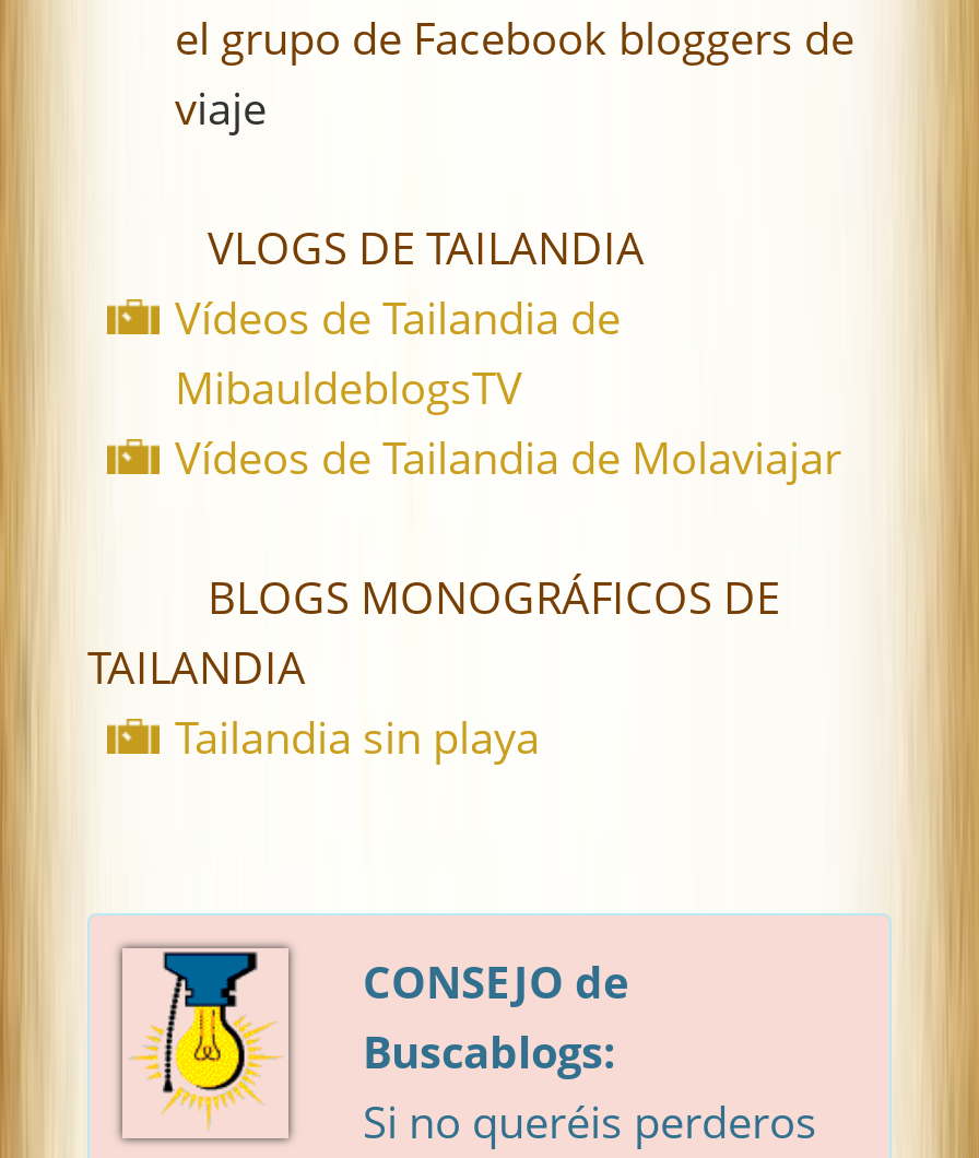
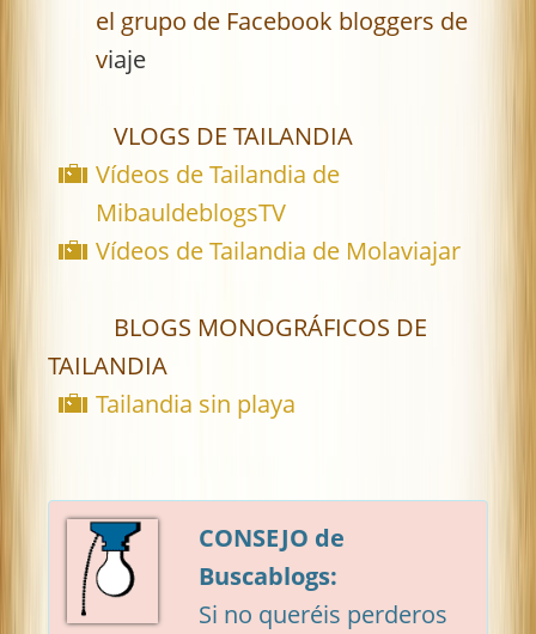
[131,957,280,1130] [image] -> [74,537,151,617] [image]

